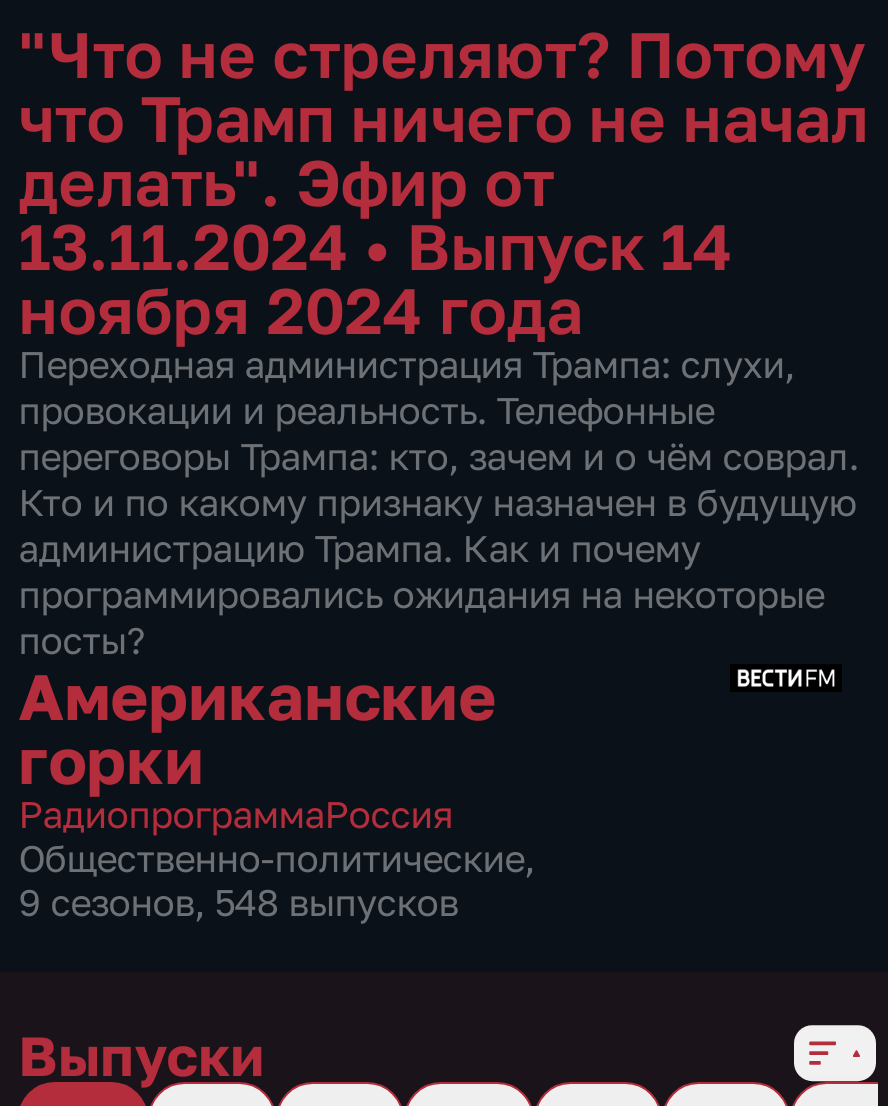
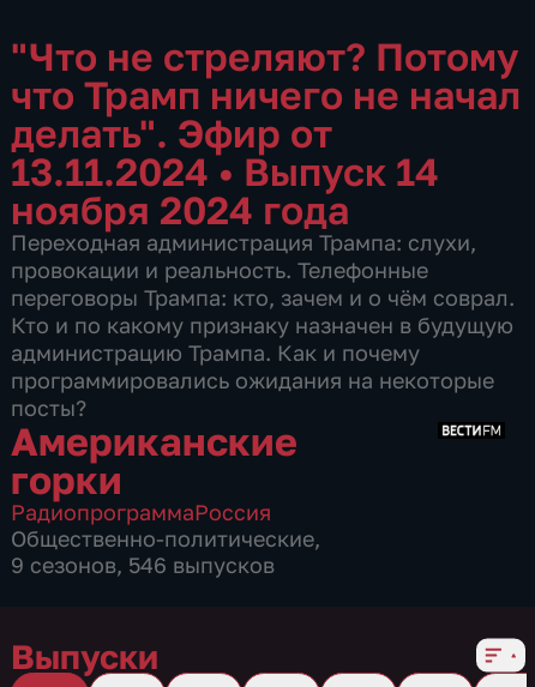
[18,880,458,924] 9 сезонов, 548 выпусков -> [11,551,275,578] 9 сезонов, 546 выпусков

